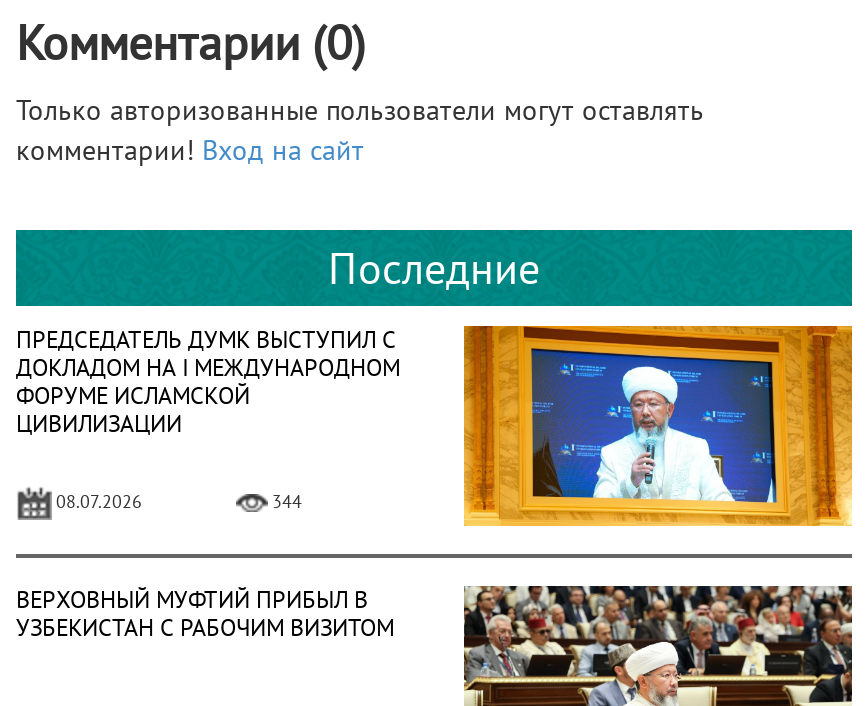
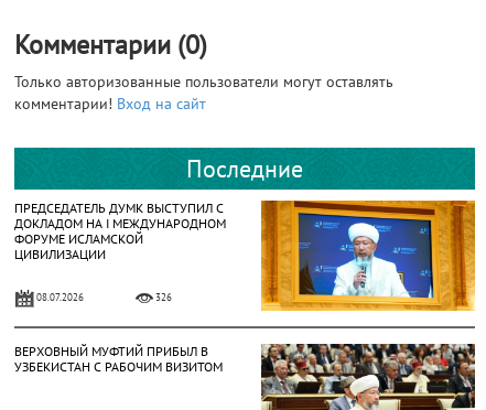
[268,490,302,512] 344 -> [153,291,172,303] 326

